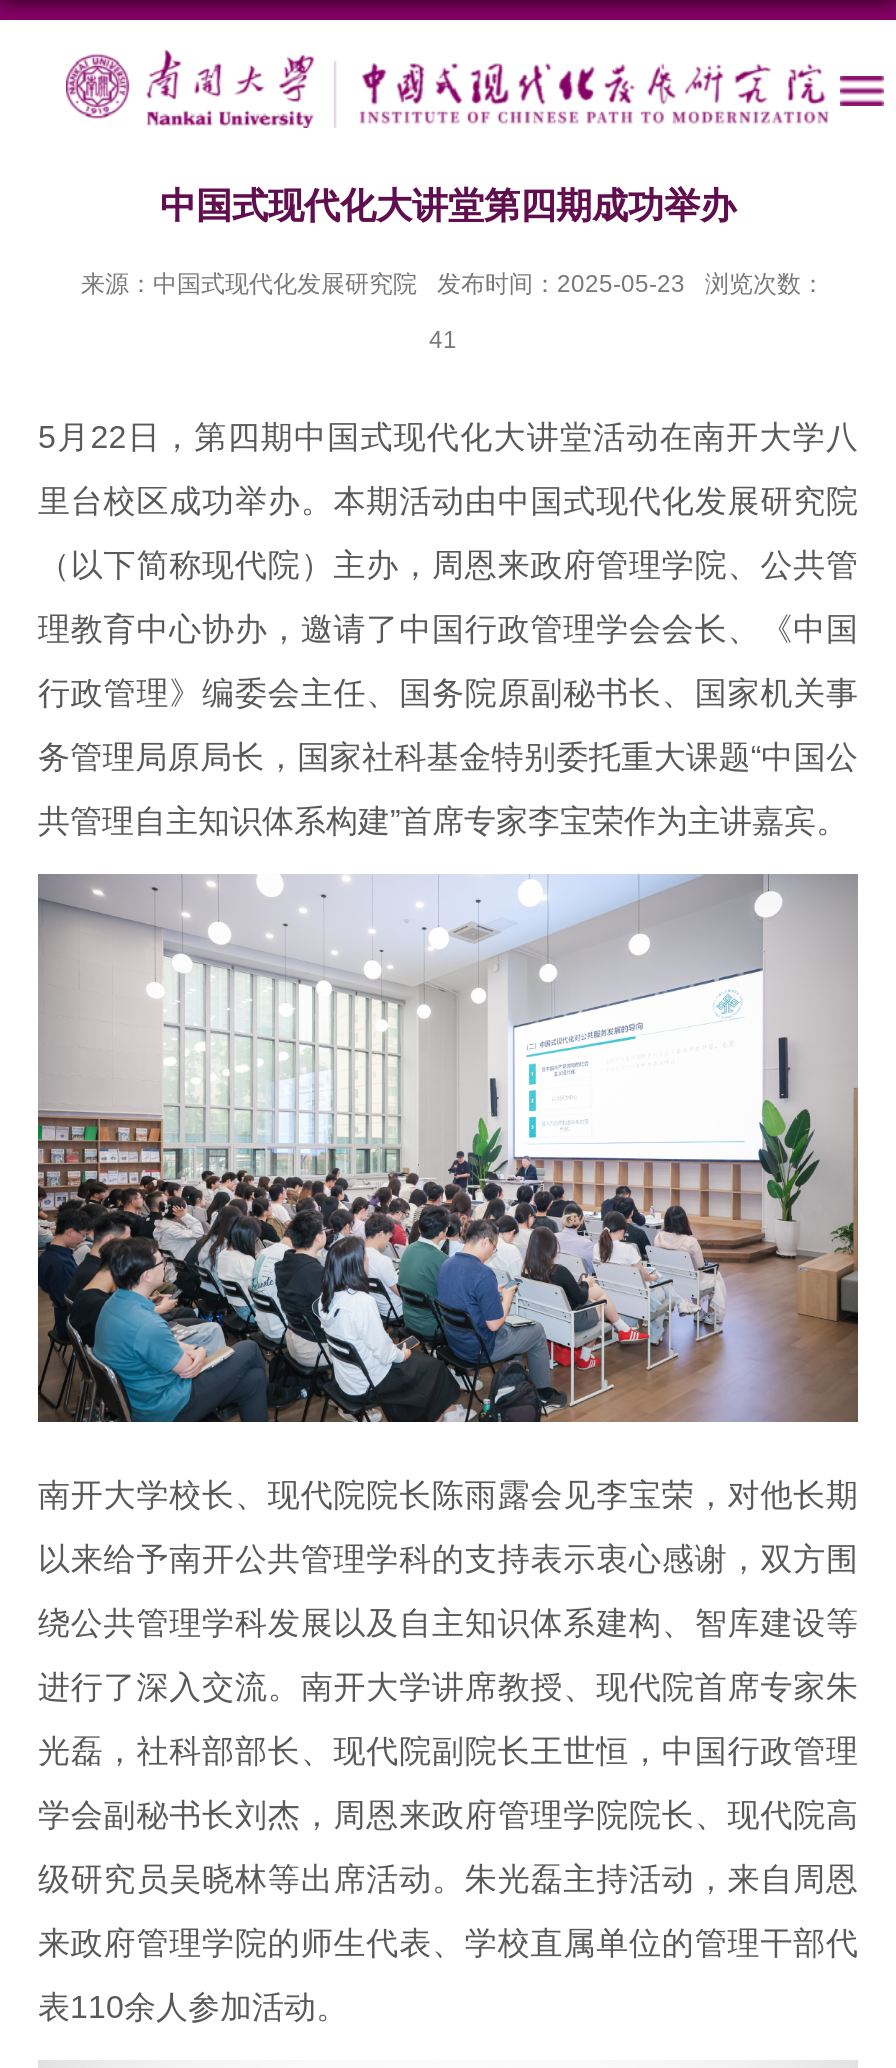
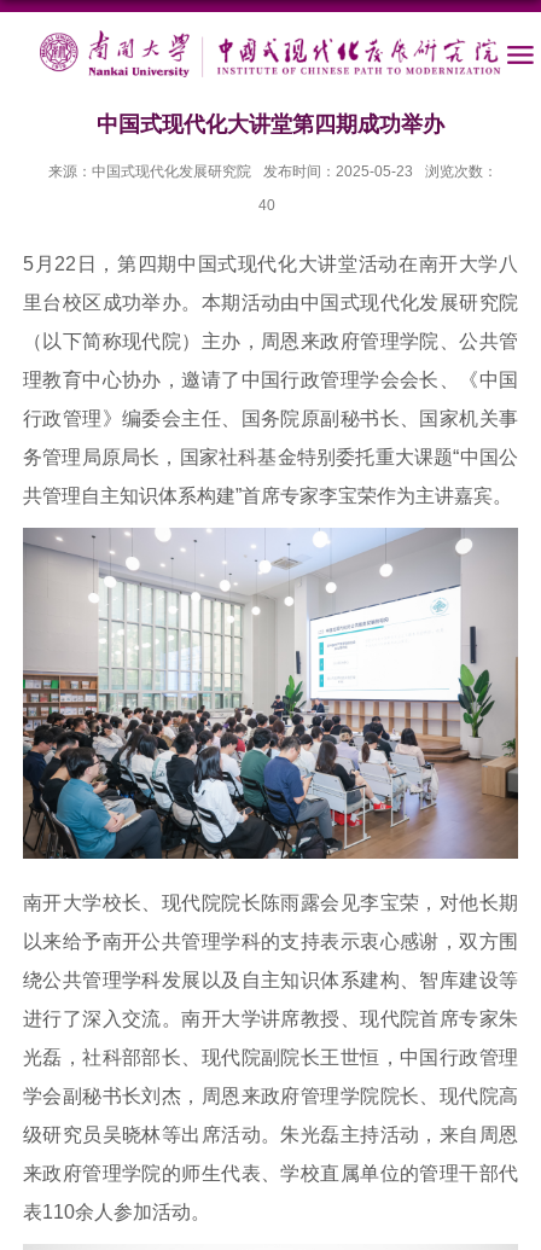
[429,327,457,355] 41 -> [259,197,276,214] 40

